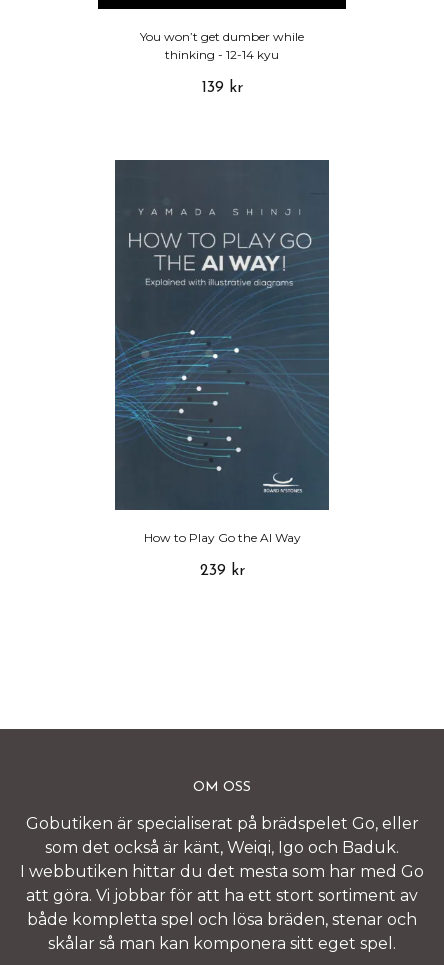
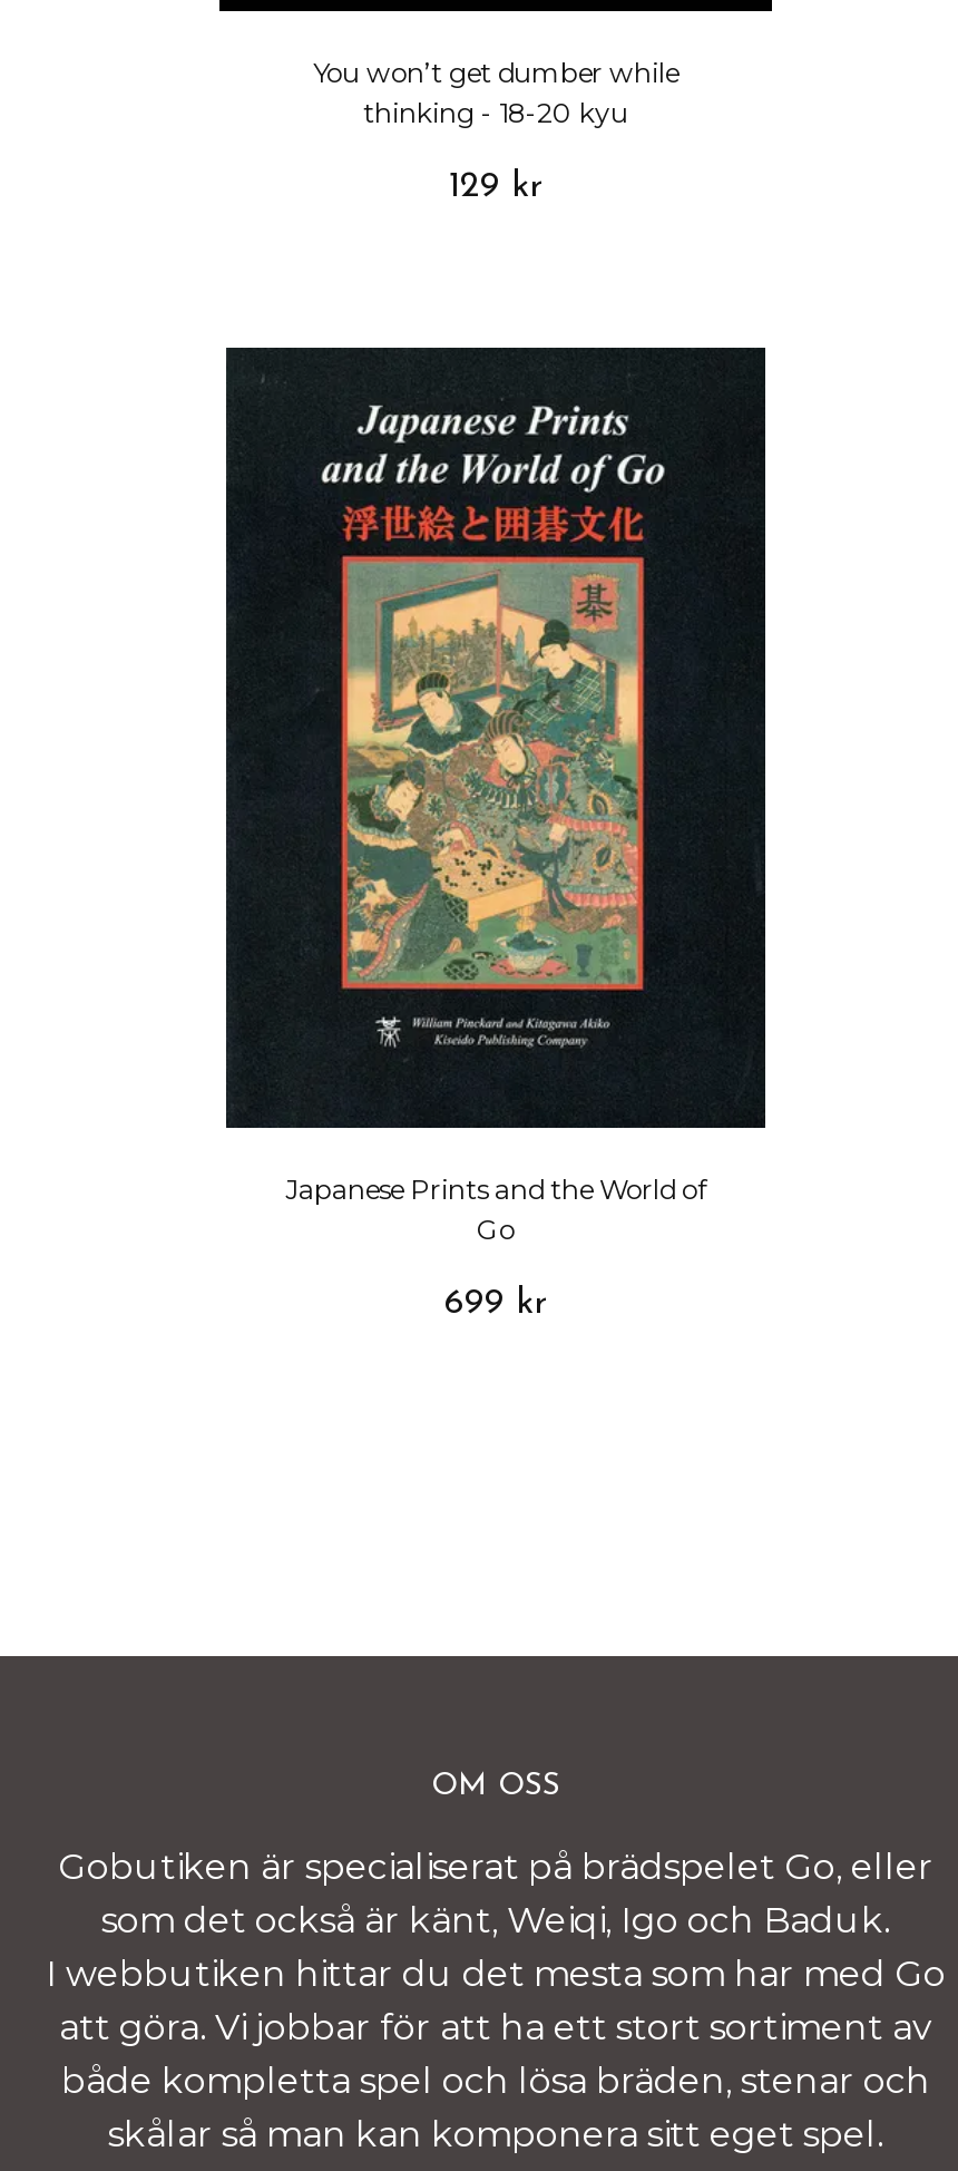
[165,47,279,62] thinking - 12-14 kyu -> [363,95,628,129] thinking - 18-20 kyu
[201,80,242,96] 139 kr -> [449,169,542,204] 129 kr
[101,160,343,545] [image] | How to Play Go the AI Way -> [224,345,768,1245] [image] | Japanese Prints and the World of | Go
[199,563,244,579] 239 kr -> [444,1285,547,1321] 699 kr

